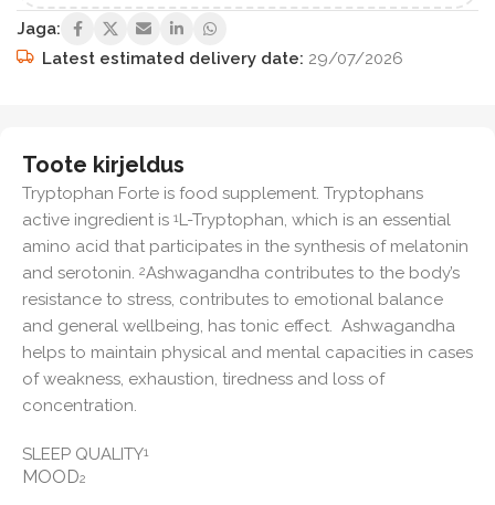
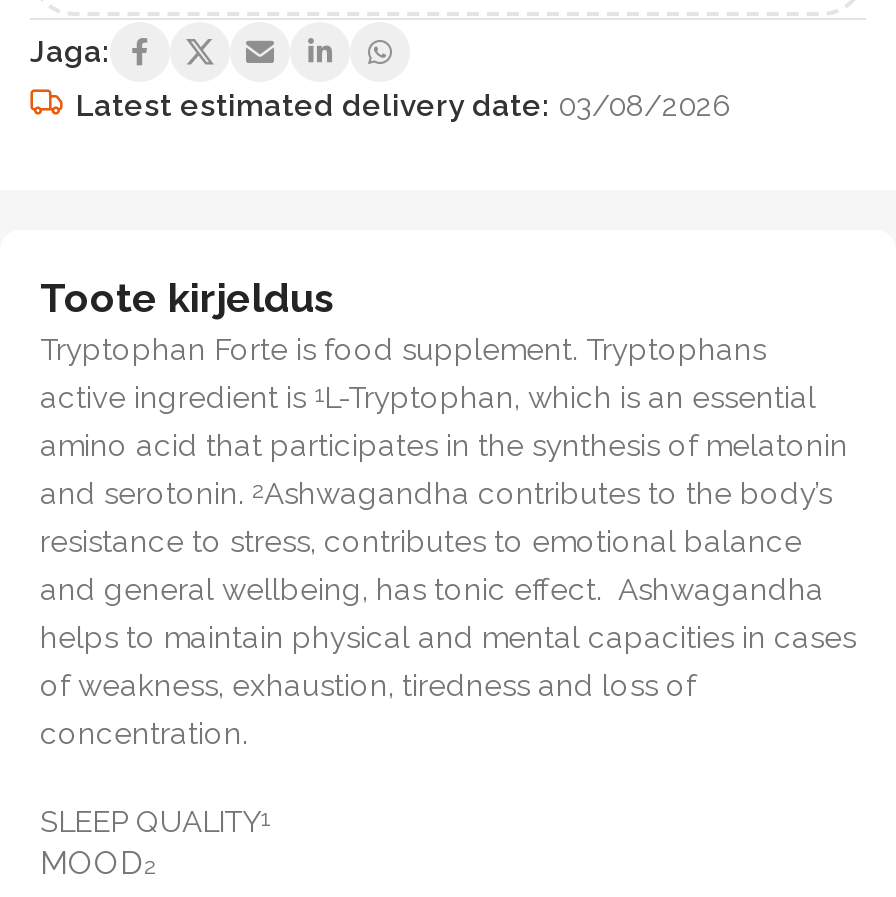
[42,49,403,69] Latest estimated delivery date: 29/07/2026 -> [76,88,732,124] Latest estimated delivery date: 03/08/2026

